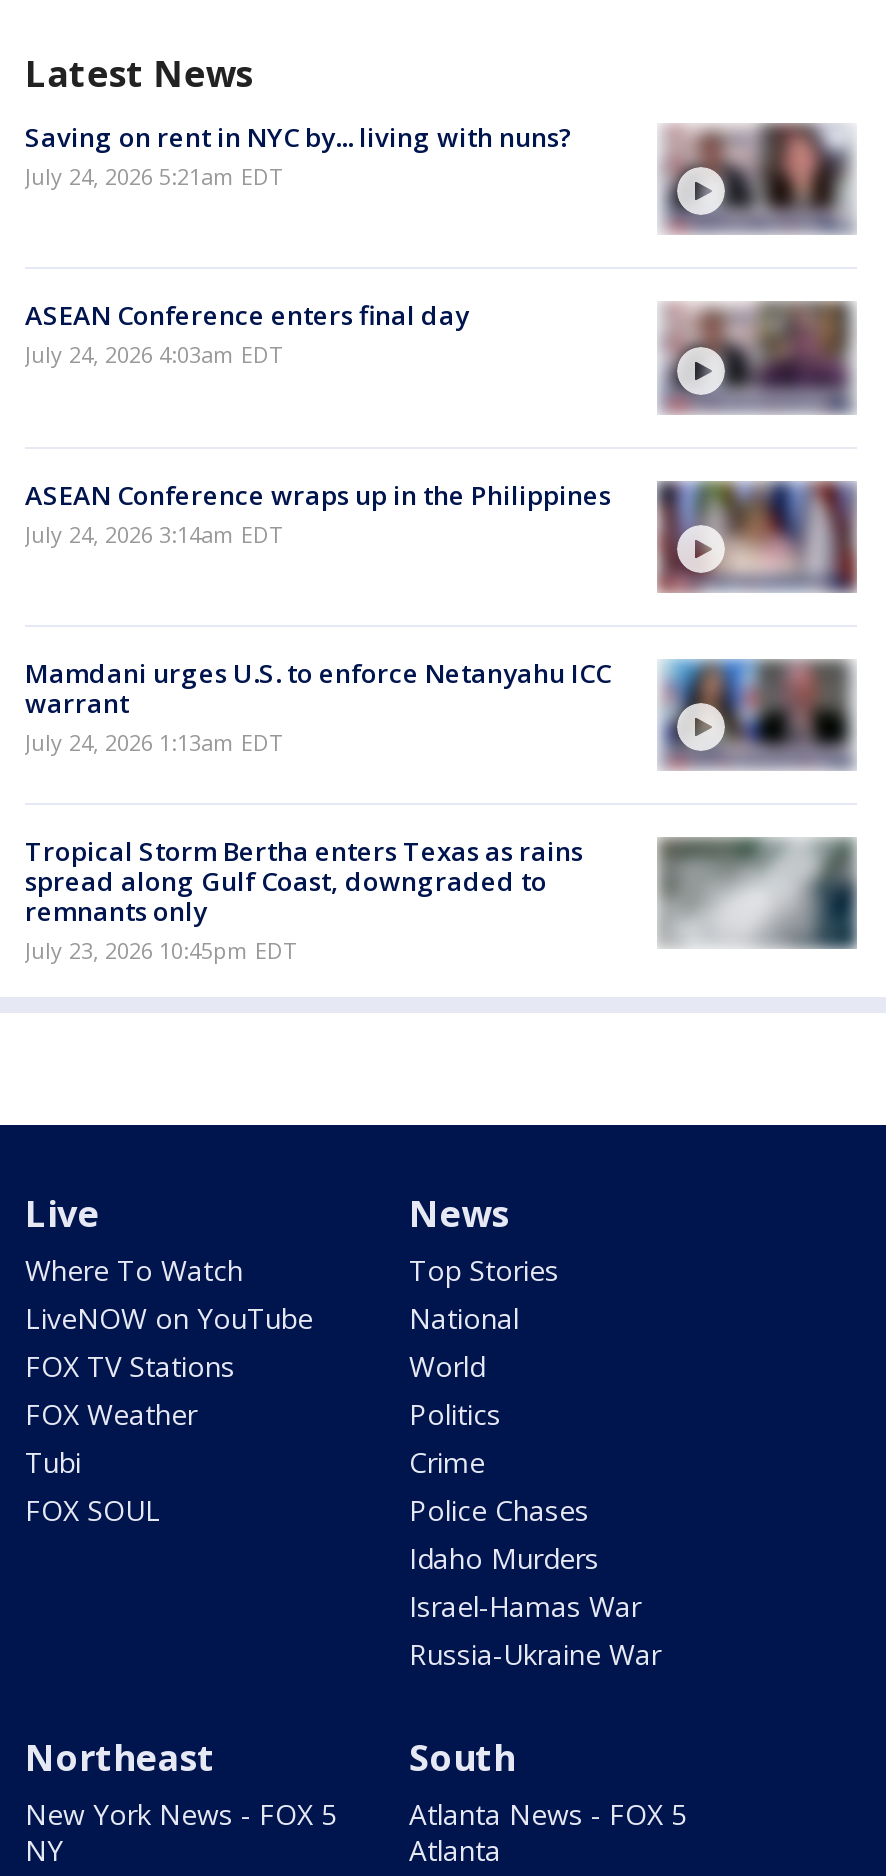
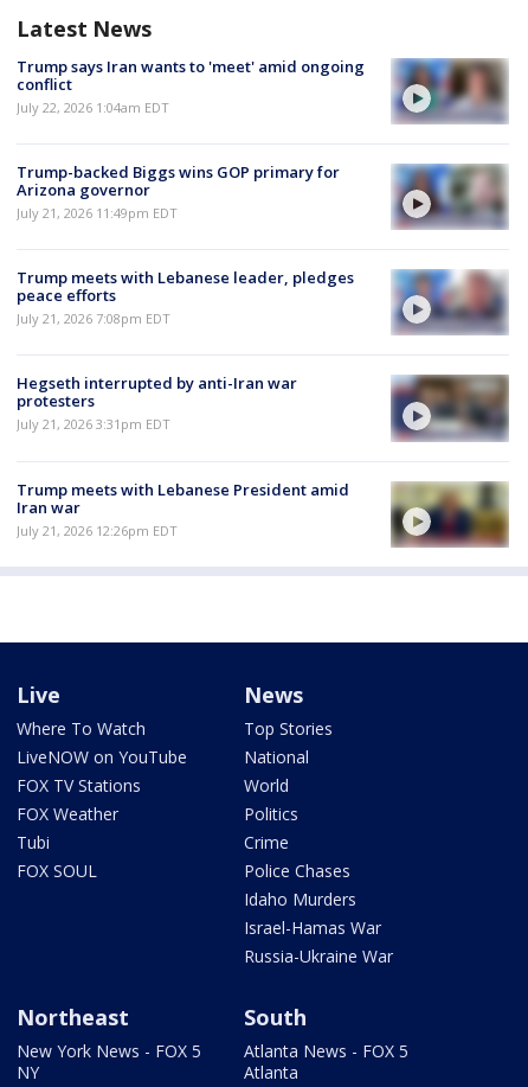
[25,119,573,191] Saving on rent in NYC by... living with nuns? | July 24, 2026 5:21am EDT -> [17,55,365,116] Trump says Iran wants to 'meet' amid ongoing | conflict | July 22, 2026 1:04am EDT
[669,124,849,218] [image] -> [397,58,494,107] [image]
[25,298,469,370] ASEAN Conference enters final day | July 24, 2026 4:03am EDT -> [17,161,340,221] Trump-backed Biggs wins GOP primary for | Arizona governor | July 21, 2026 11:49pm EDT
[667,302,849,390] [image] -> [397,164,503,217] [image]
[25,476,857,592] [image] | ASEAN Conference wraps up in the Philippines | July 24, 2026 3:14am EDT -> [17,267,508,334] [image] | Trump meets with Lebanese leader, pledges | peace efforts | July 21, 2026 7:08pm EDT
[25,655,611,757] Mamdani urges U.S. to enforce Netanyahu ICC | warrant | July 24, 2026 1:13am EDT -> [17,373,297,433] Hegseth interrupted by anti-Iran war | protesters | July 21, 2026 3:31pm EDT
[659,660,853,748] [image] -> [391,375,508,433] [image]
[25,833,857,965] [image] | Tropical Storm Bertha enters Texas as rains | spread along Gulf Coast, downgraded to | remnants only | July 23, 2026 10:45pm EDT -> [17,478,509,548] [image] | Trump meets with Lebanese President amid | Iran war | July 21, 2026 12:26pm EDT

